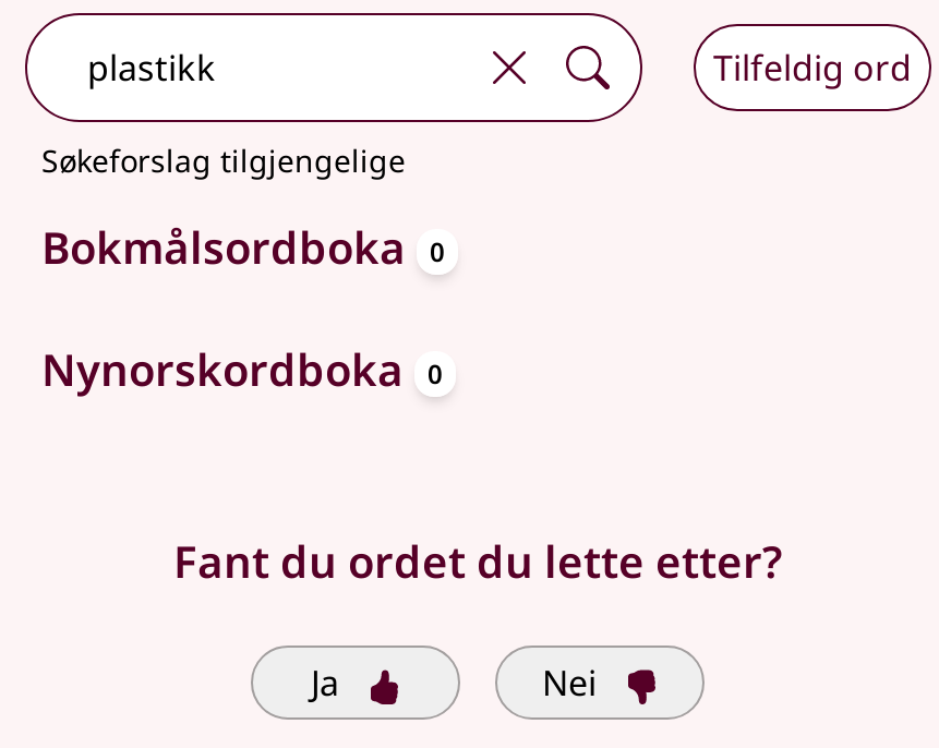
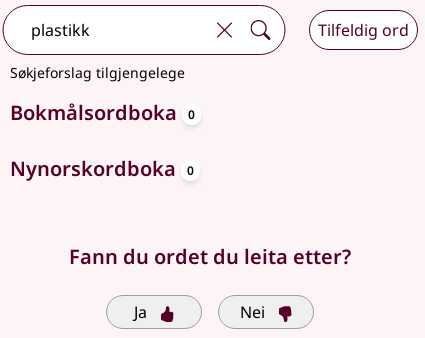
[41,140,406,181] Søkeforslag tilgjengelige -> [10,63,185,82] Søkjeforslag tilgjengelege
[173,533,782,591] Fant du ordet du lette etter? -> [69,243,351,270] Fann du ordet du leita etter?

